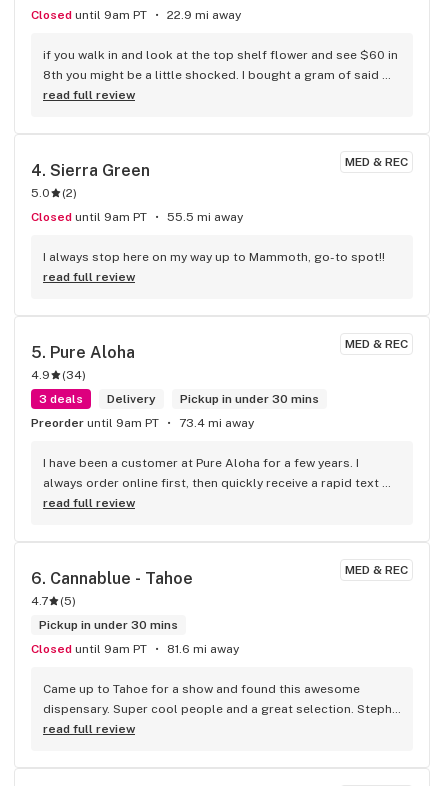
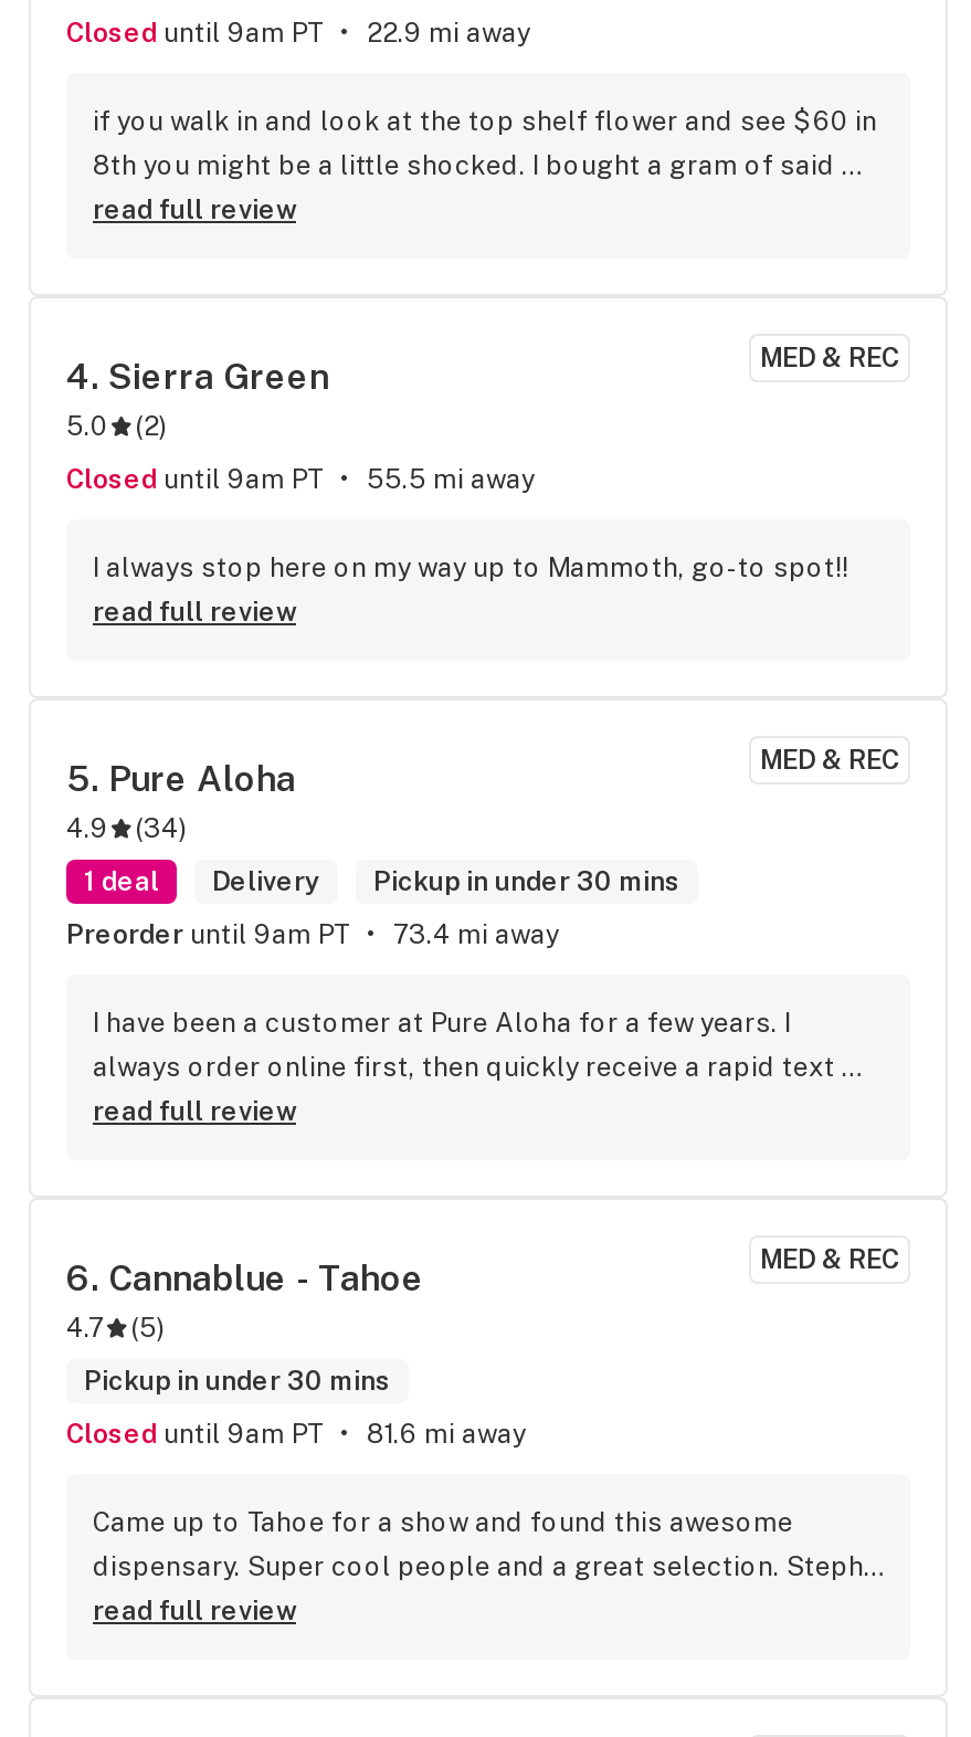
[39,392,319,406] 3 deals Delivery Pickup in under 30 mins -> [84,866,680,897] 1 deal Delivery Pickup in under 30 mins

